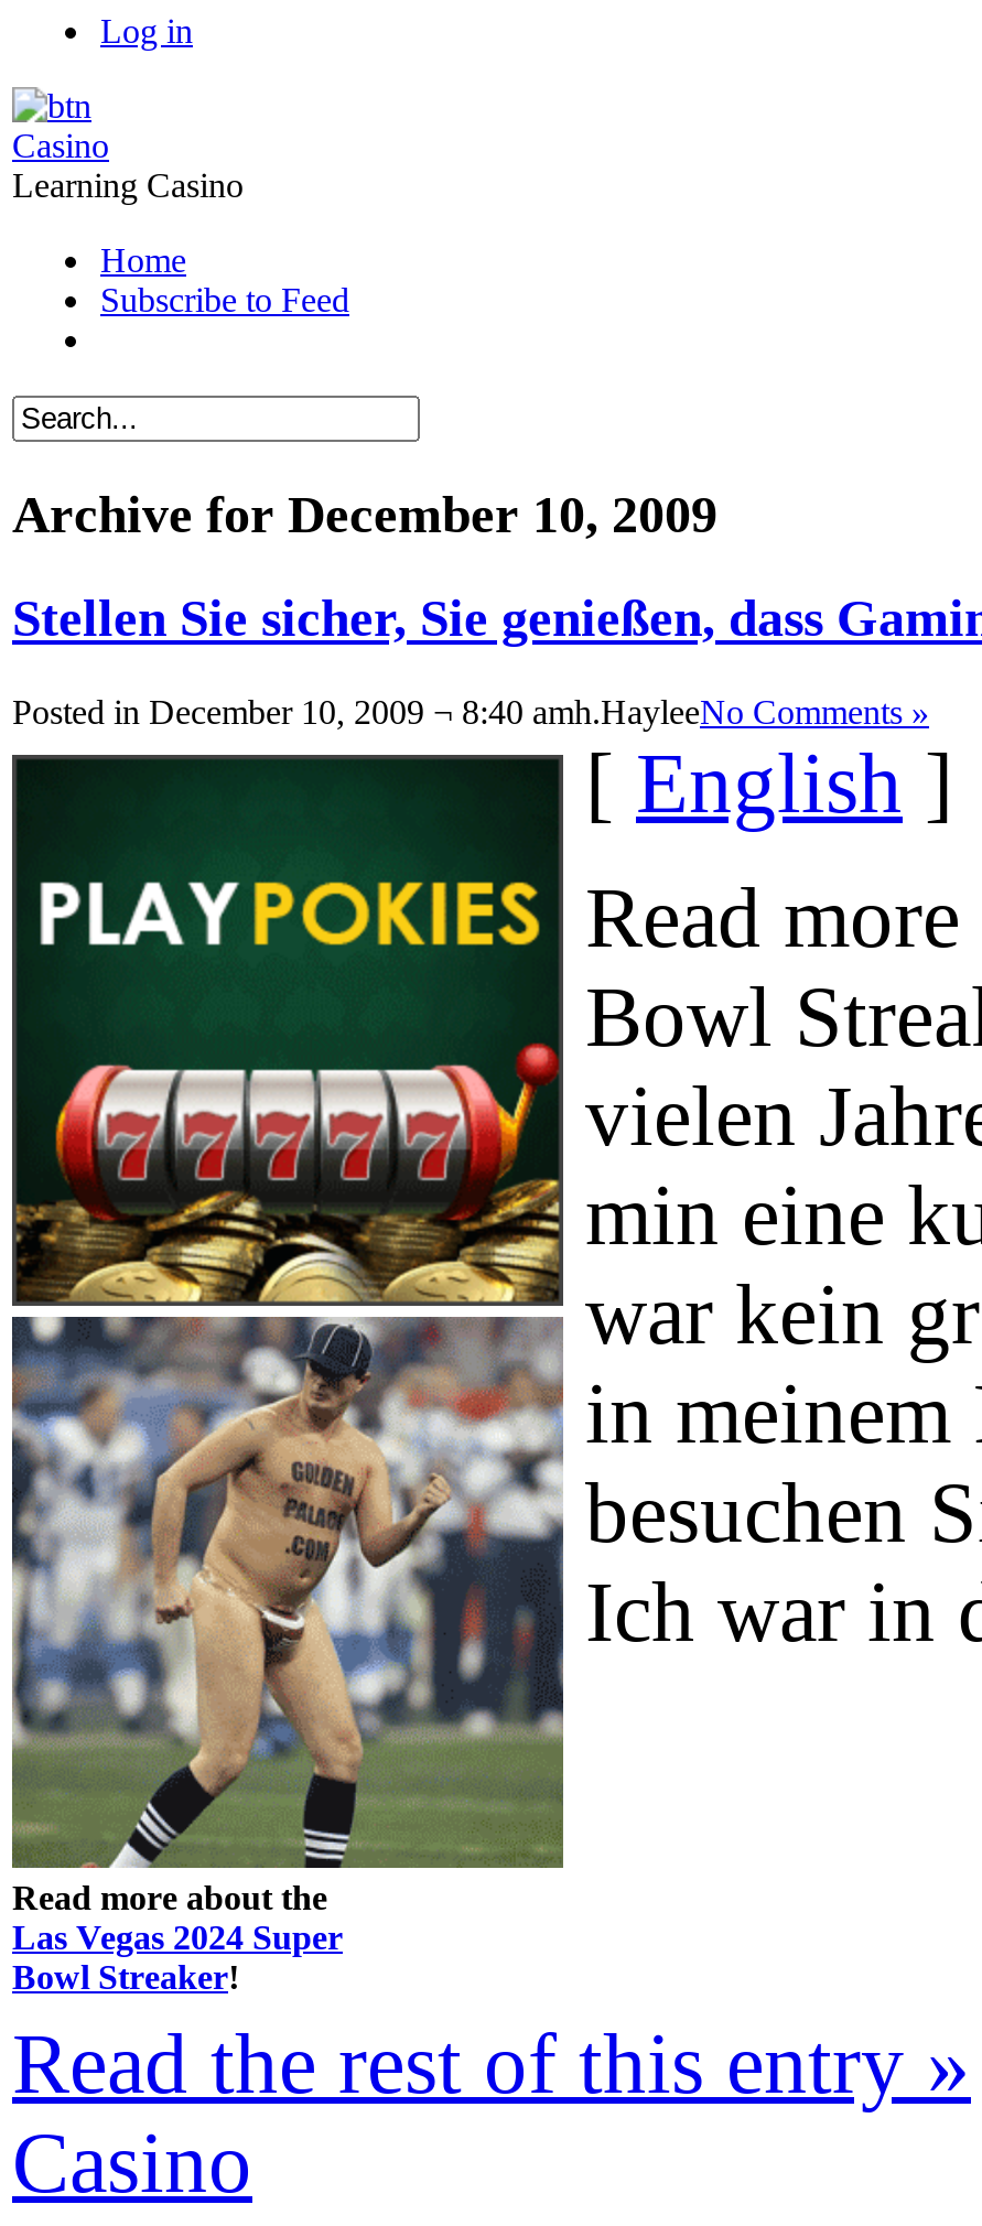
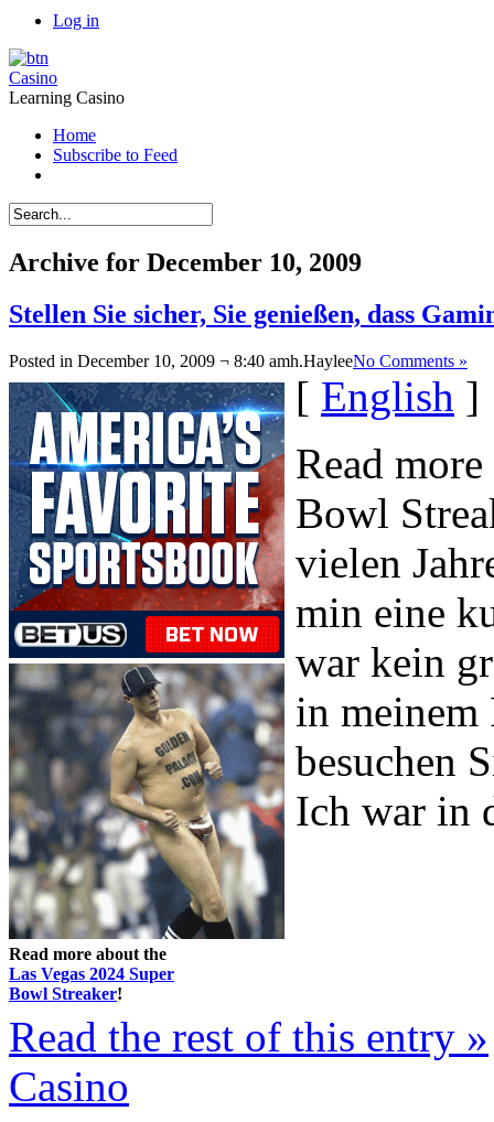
[12,755,565,1870] [image] -> [8,382,286,940] [image]

